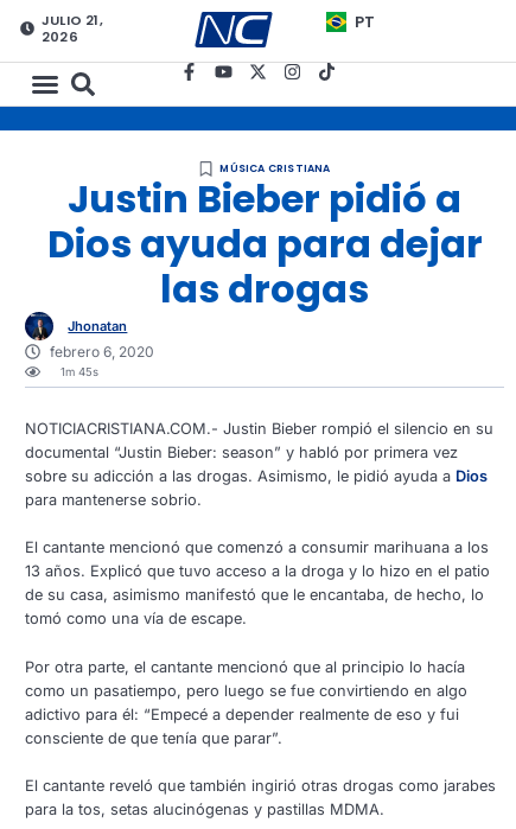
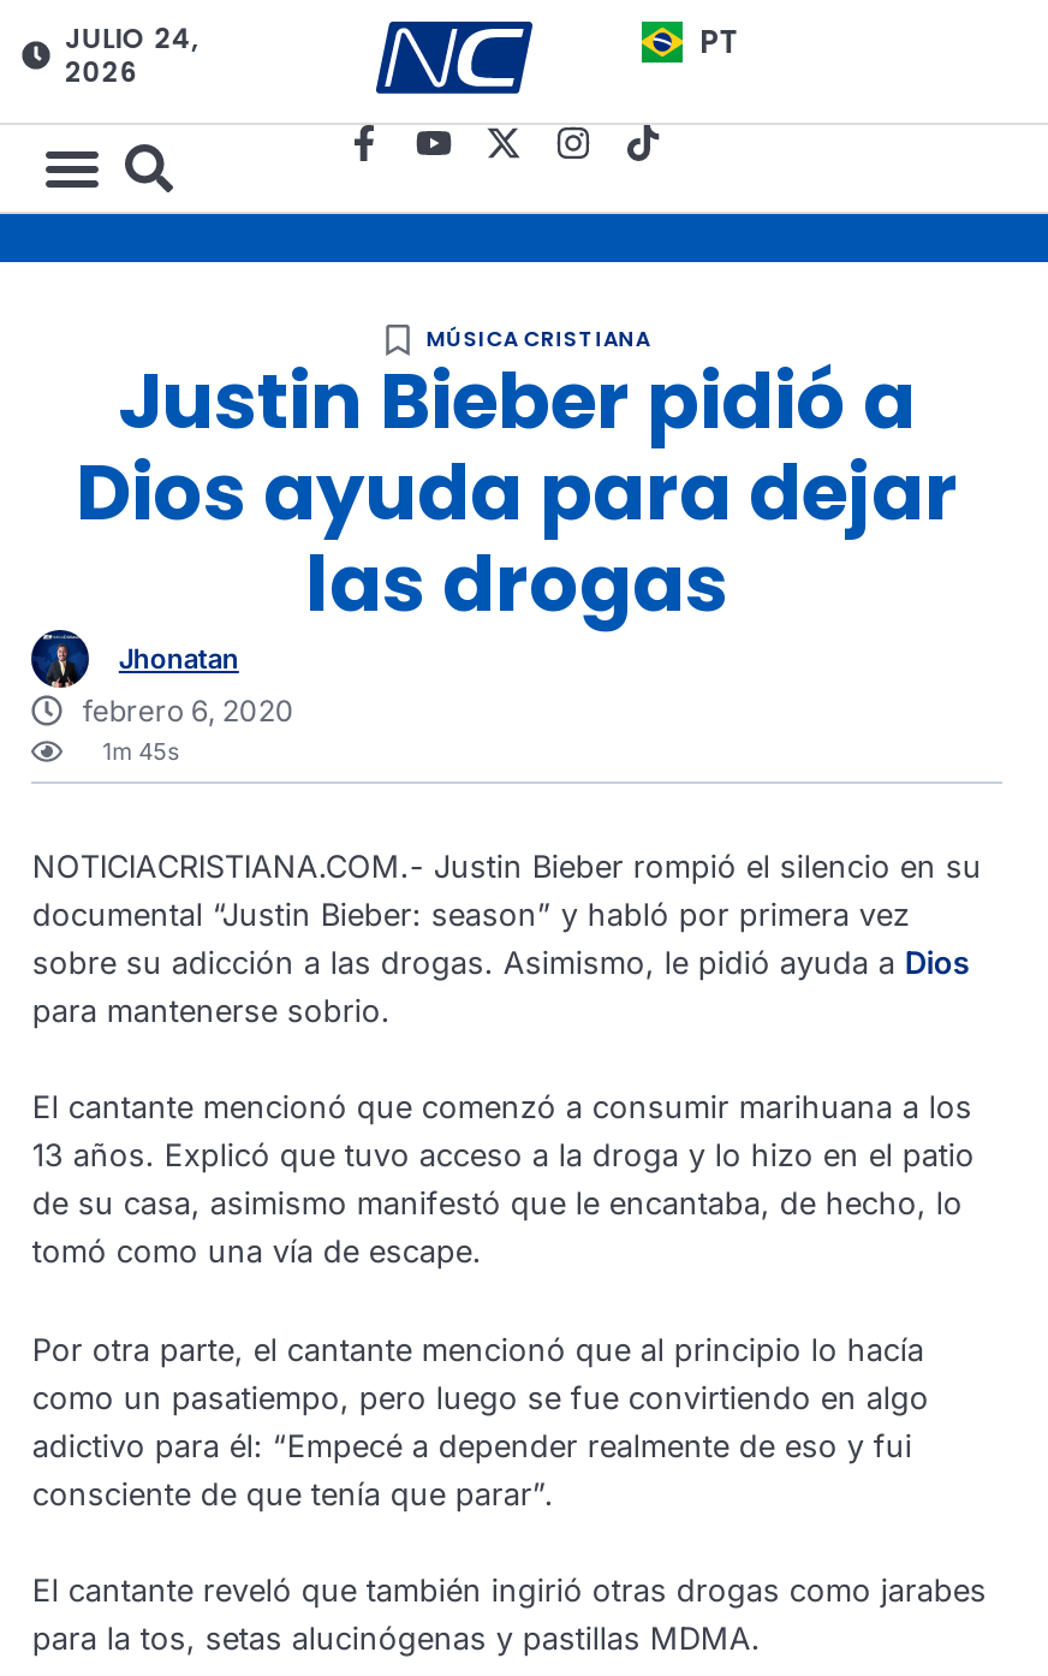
[42,11,103,30] JULIO 21, -> [65,19,199,58] JULIO 24,

